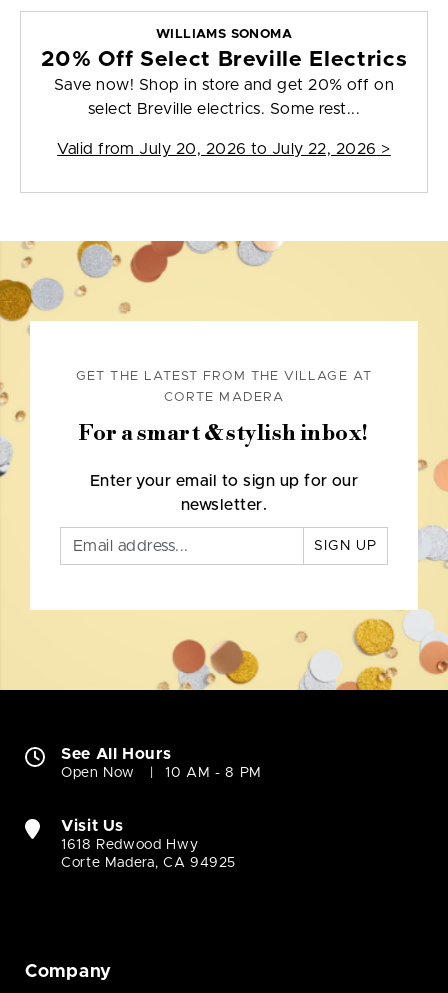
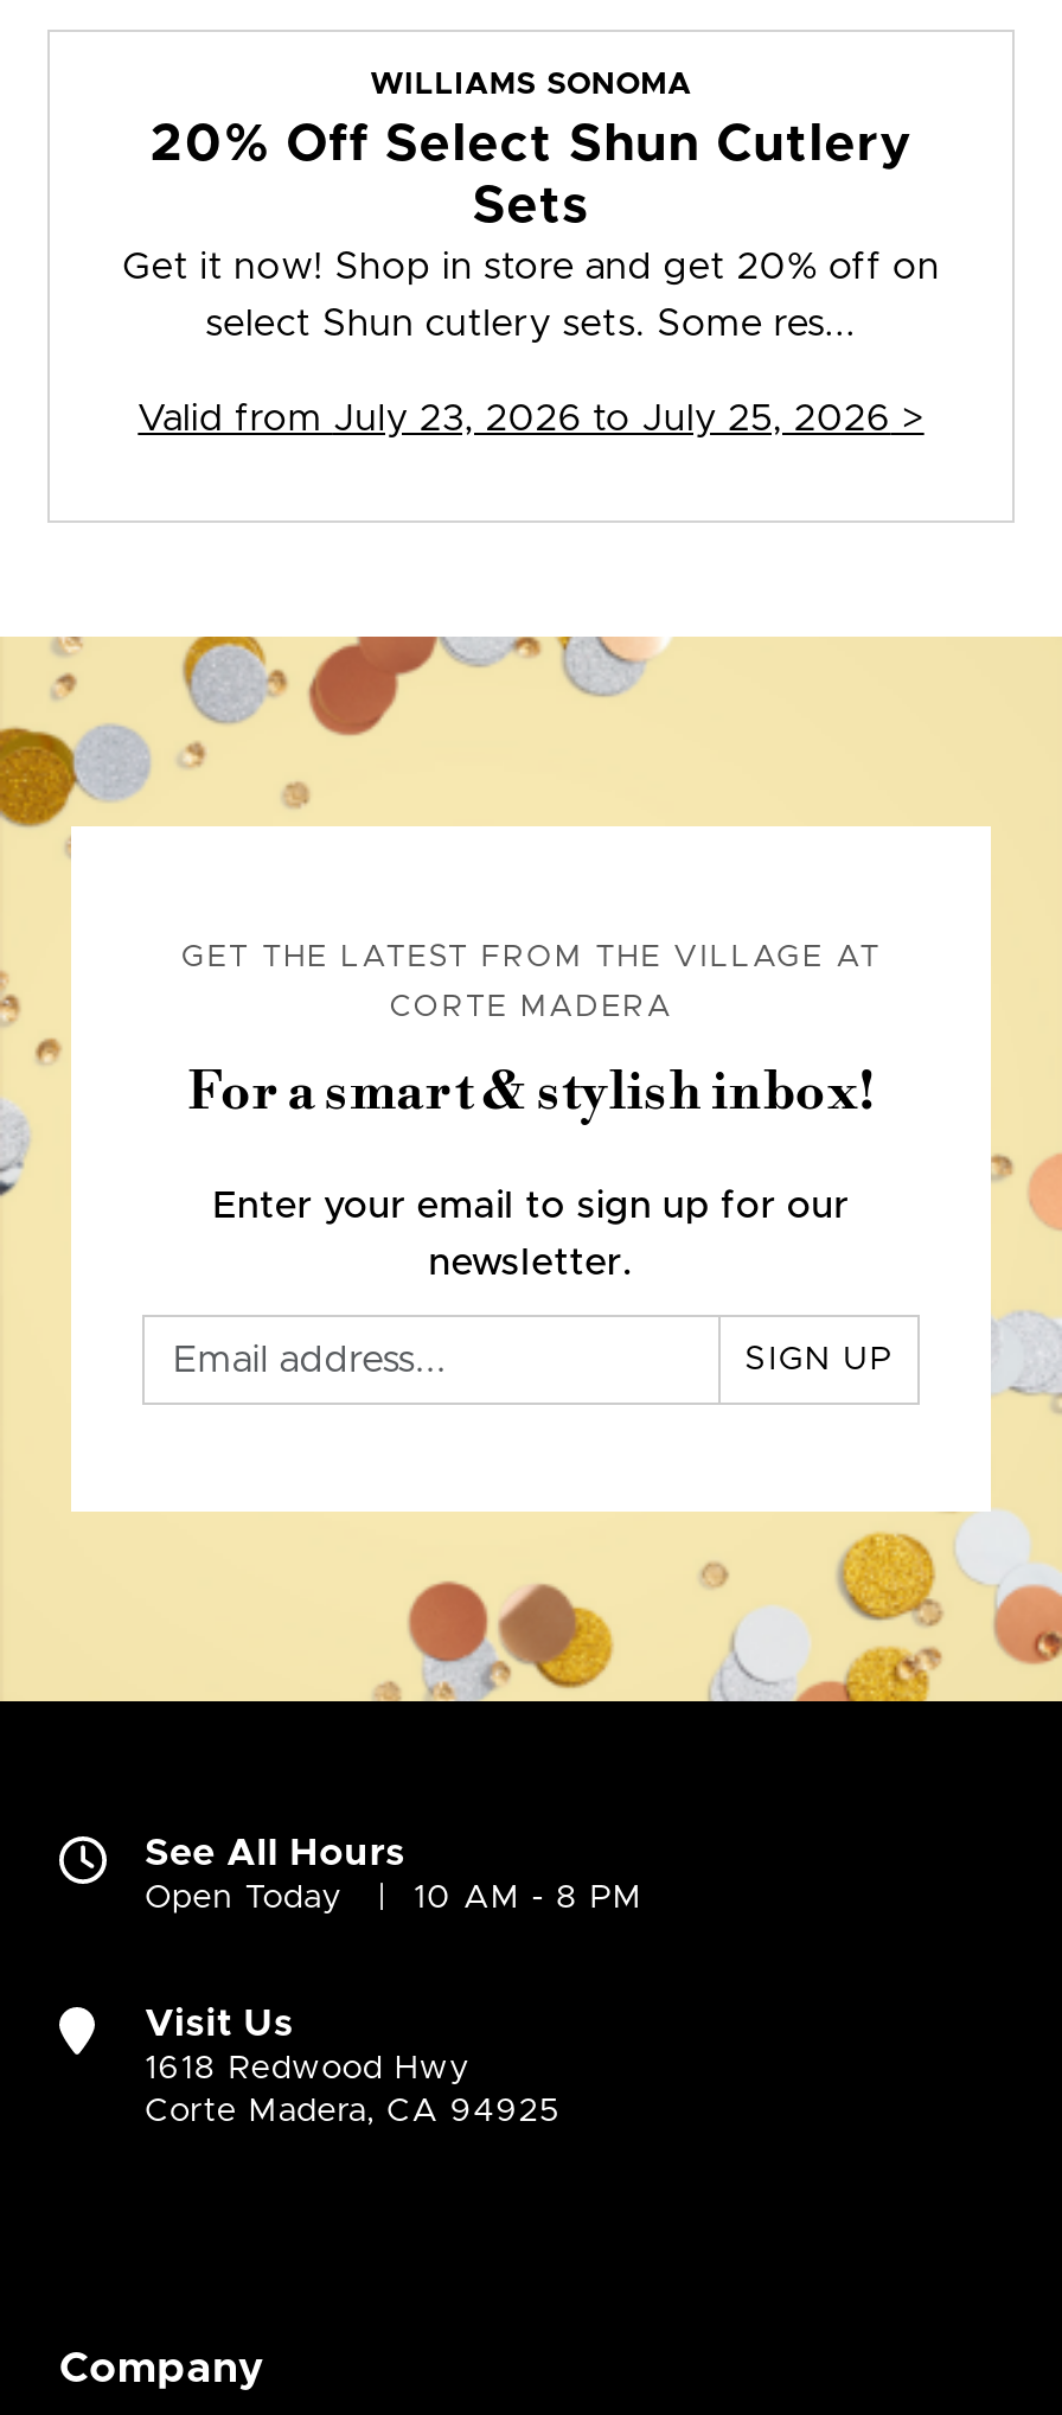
[41,49,407,93] 20% Off Select Breville Electrics | Save now! Shop in store and get 20% off on -> [122,120,940,286] 20% Off Select Shun Cutlery | Sets | Get it now! Shop in store and get 20% off on
[88,101,360,117] select Breville electrics. Some rest... -> [205,305,857,343] select Shun cutlery sets. Some res...
[57,141,391,157] Valid from July 20, 2026 to July 22, 2026 > -> [138,400,924,438] Valid from July 23, 2026 to July 25, 2026 >
[61,766,135,780] Open Now -> [145,1882,342,1915] Open Today

